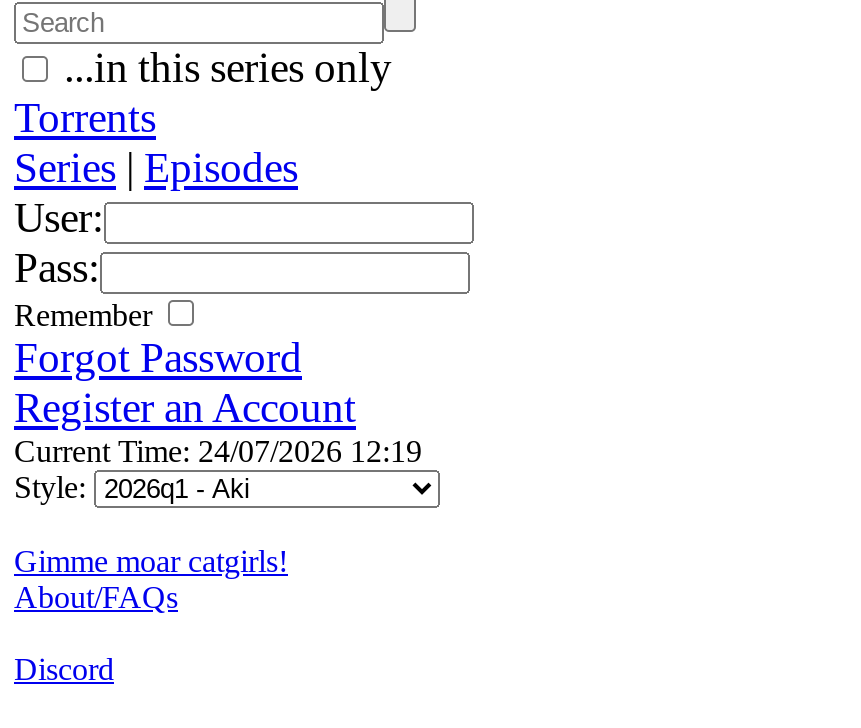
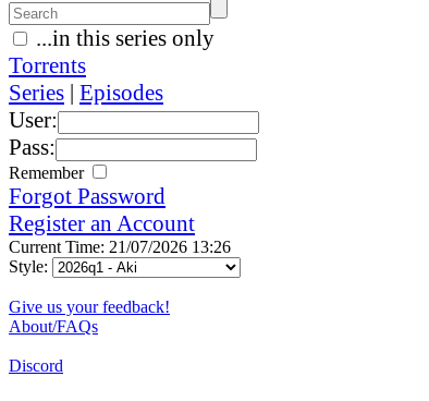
[14,434,422,468] Current Time: 24/07/2026 12:19 -> [9,237,231,256] Current Time: 21/07/2026 13:26
[14,544,288,578] Gimme moar catgirls! -> [9,297,170,316] Give us your feedback!

